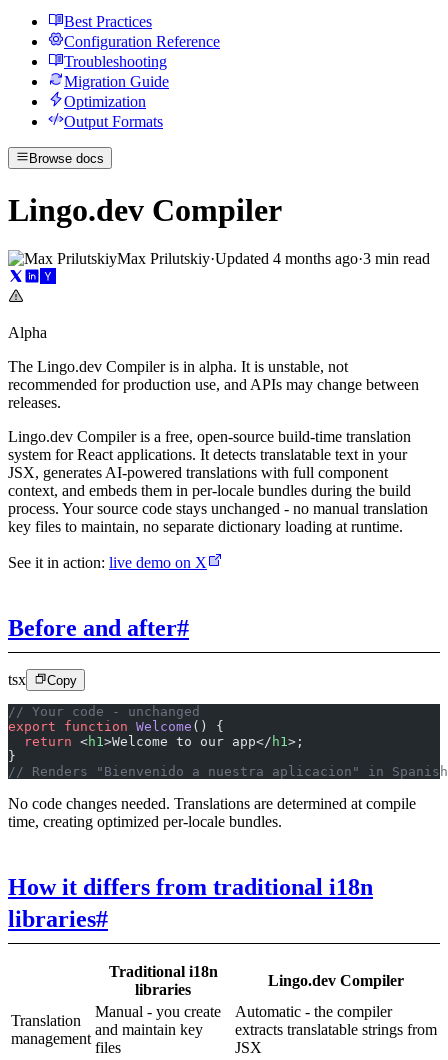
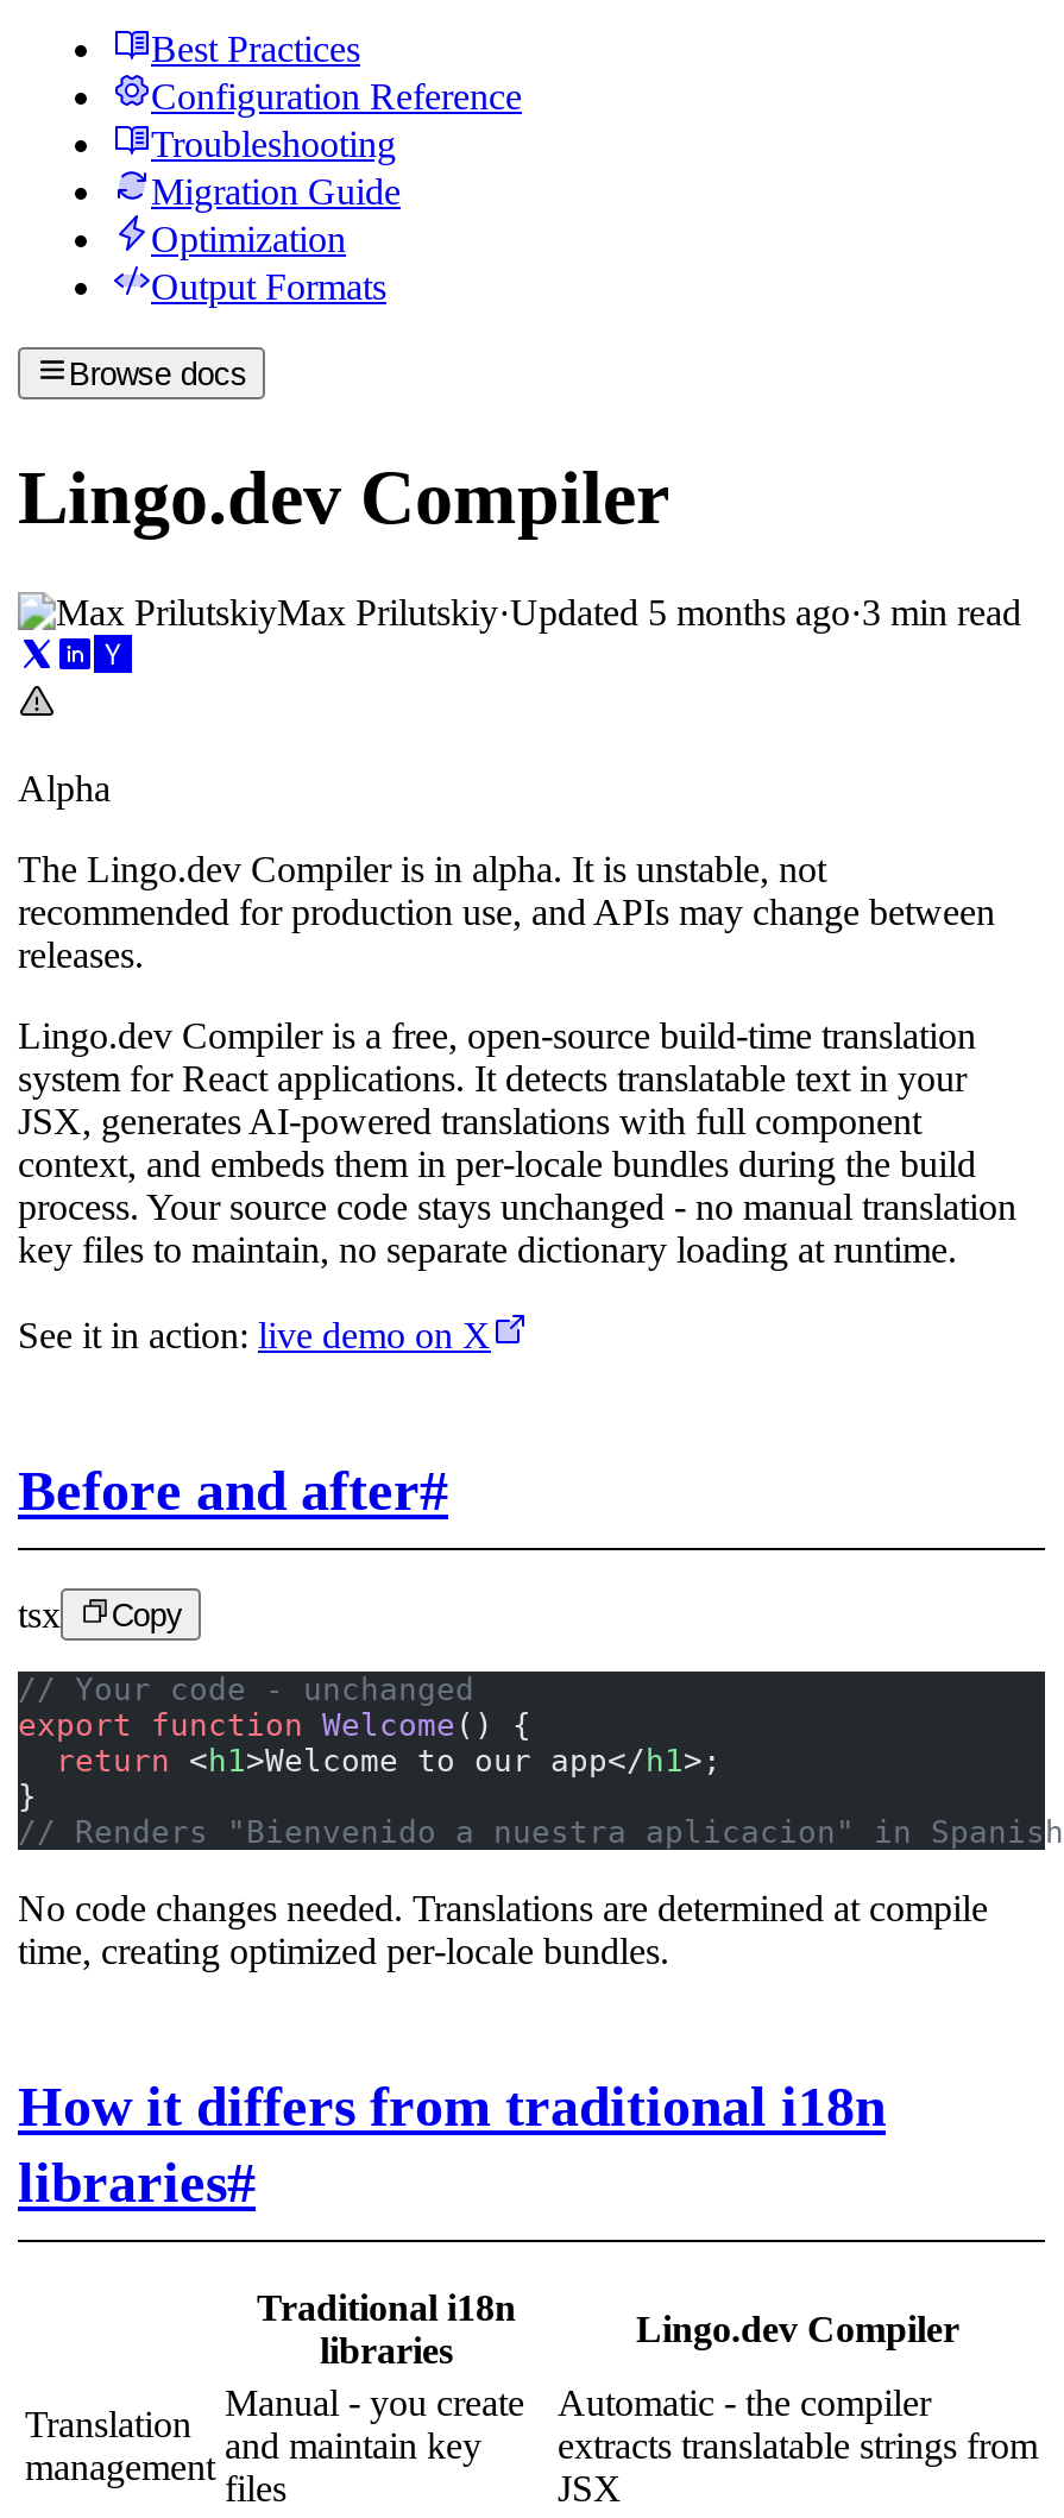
[117,250,430,267] Max Prilutskiy·Updated 4 months ago·3 min read -> [277,592,1021,632] Max Prilutskiy·Updated 5 months ago·3 min read

